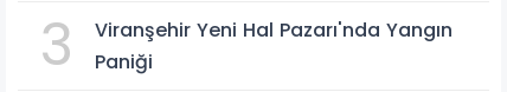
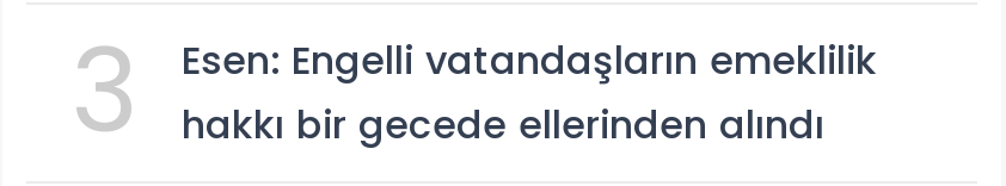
[95,17,453,75] Viranşehir Yeni Hal Pazarı'nda Yangın | Paniği -> [182,33,877,153] Esen: Engelli vatandaşların emeklilik | hakkı bir gecede ellerinden alındı

